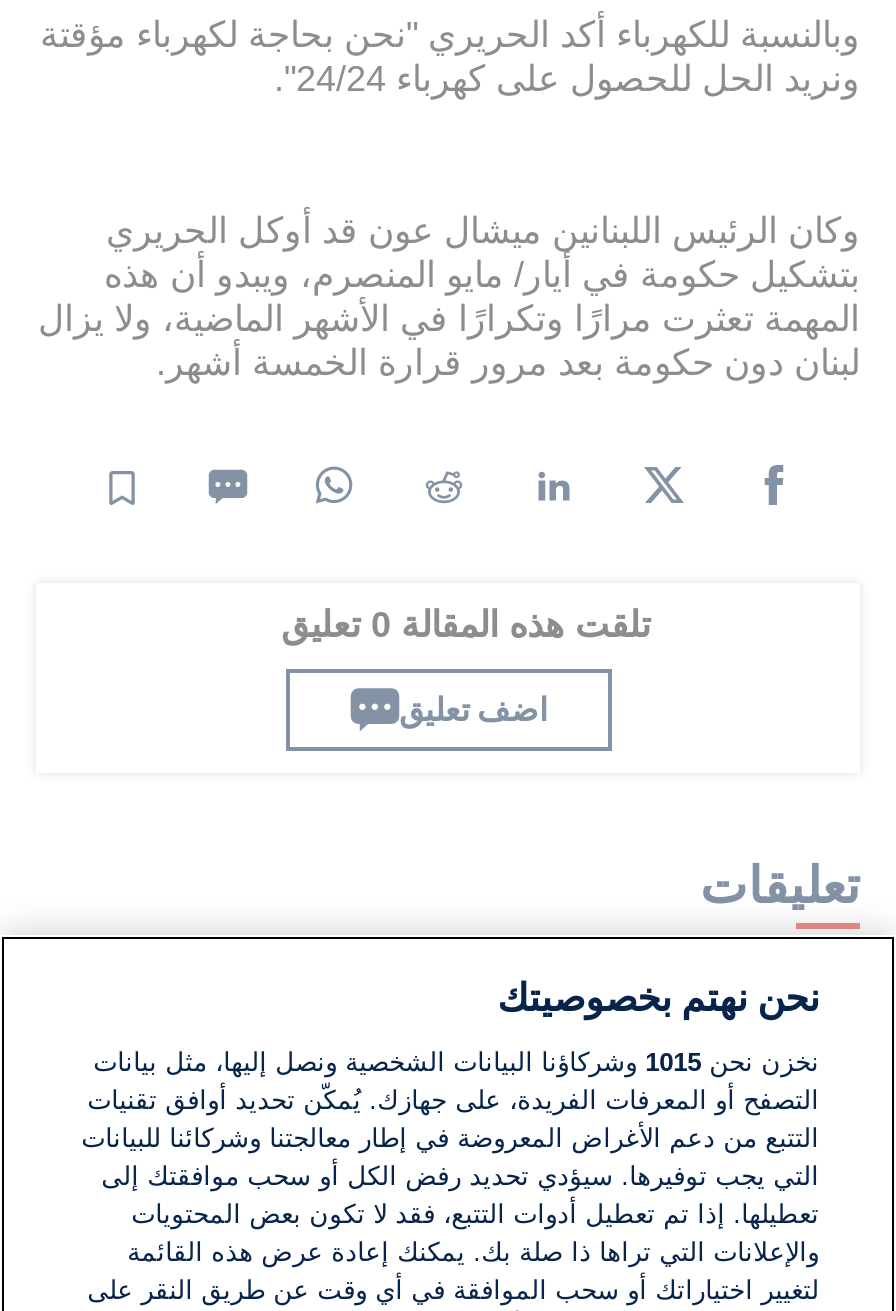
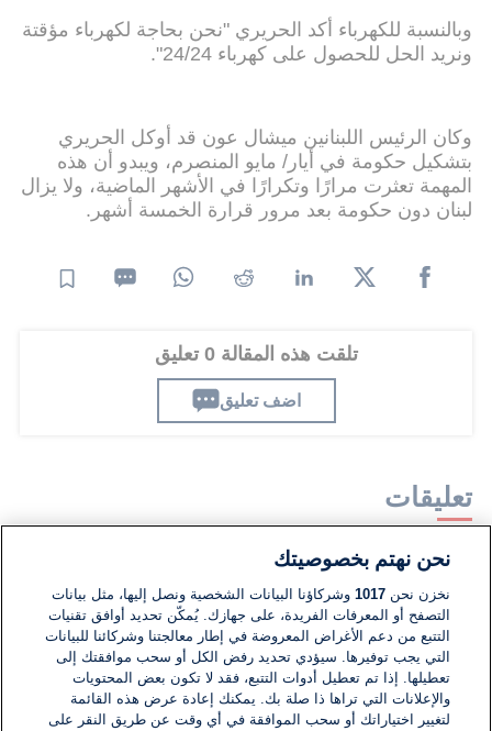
[93,1047,819,1077] نخزن نحن 1015 وشركاؤنا البيانات الشخصية ونصل إليها، مثل بيانات -> [51,586,450,602] نخزن نحن 1017 وشركاؤنا البيانات الشخصية ونصل إليها، مثل بيانات

